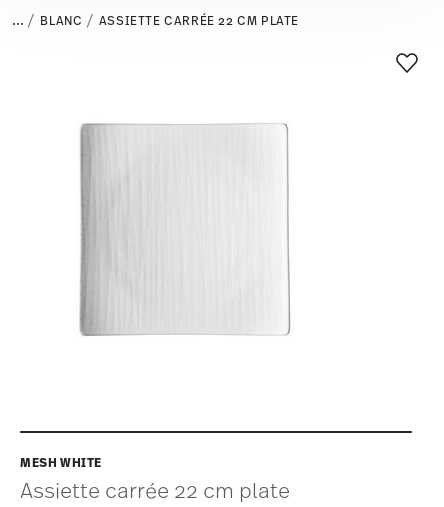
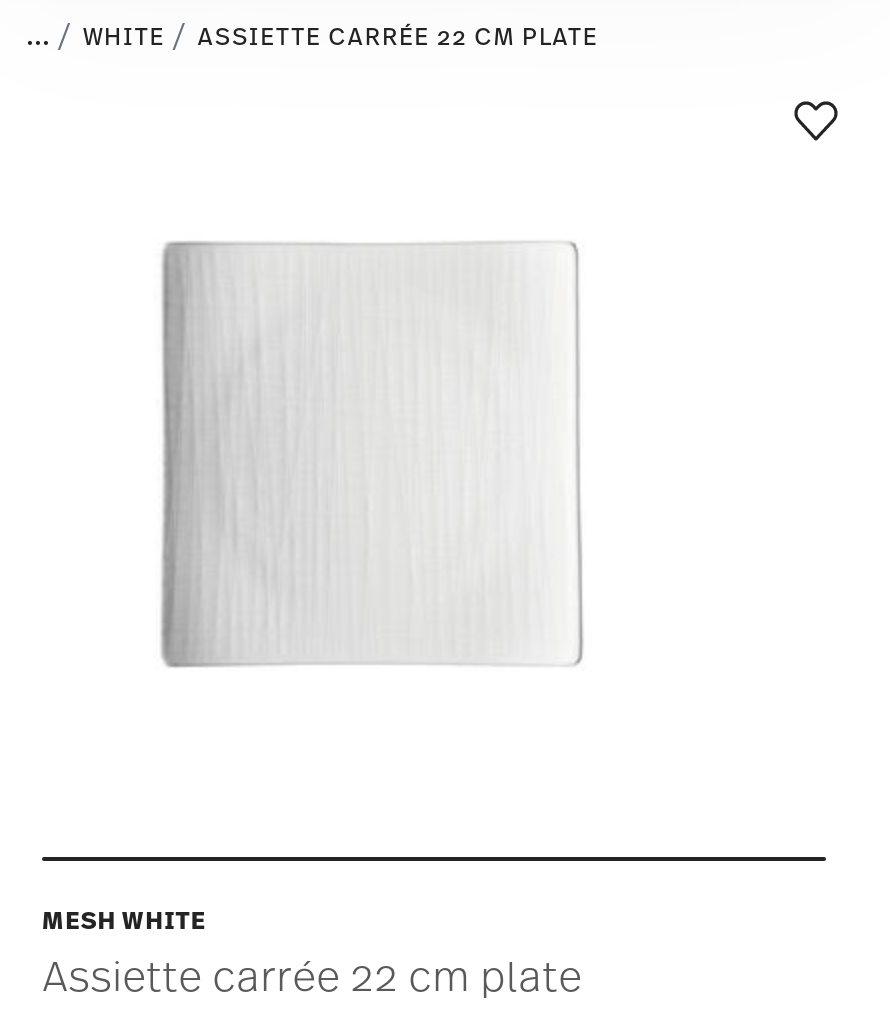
[40,13,82,29] BLANC -> [83,21,165,53] WHITE

